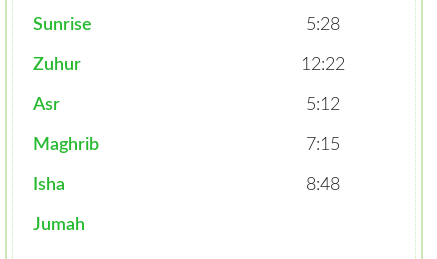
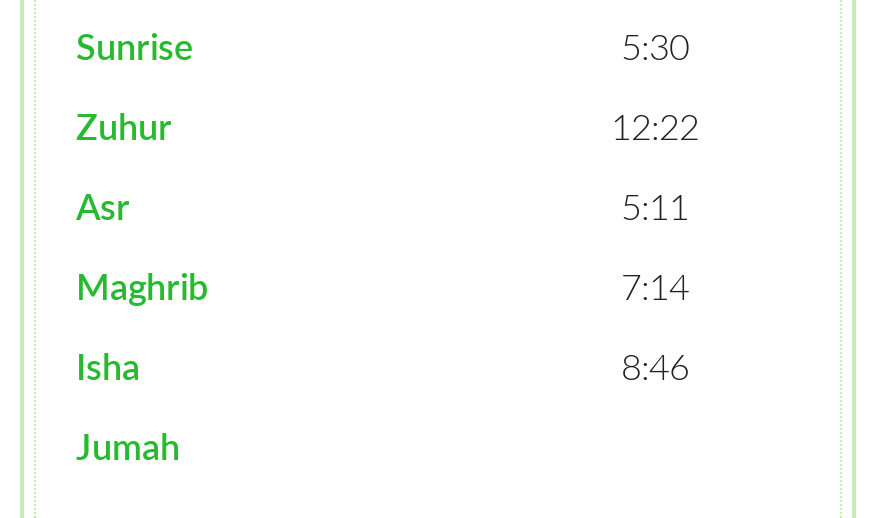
[305,16,339,34] 5:28 -> [621,32,689,68] 5:30
[305,96,339,114] 5:12 -> [621,192,689,228] 5:11
[305,136,339,154] 7:15 -> [621,272,689,308] 7:14
[305,176,339,194] 8:48 -> [621,352,689,388] 8:46

